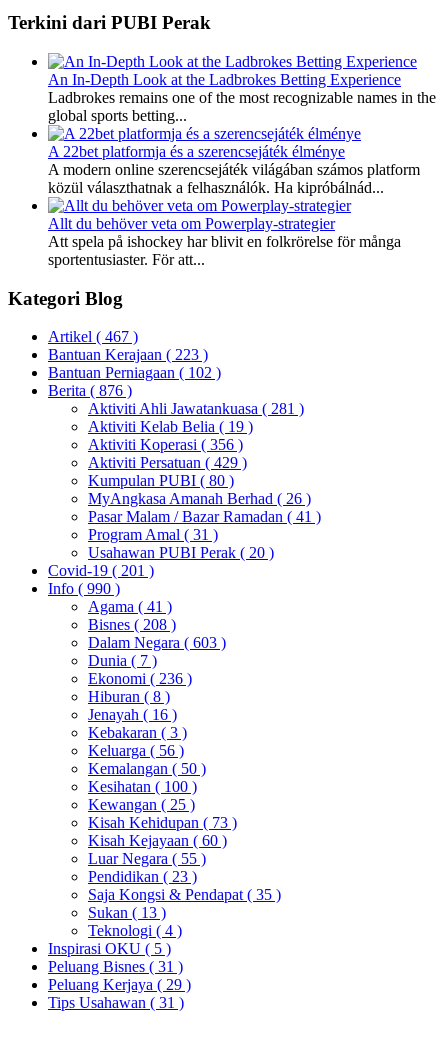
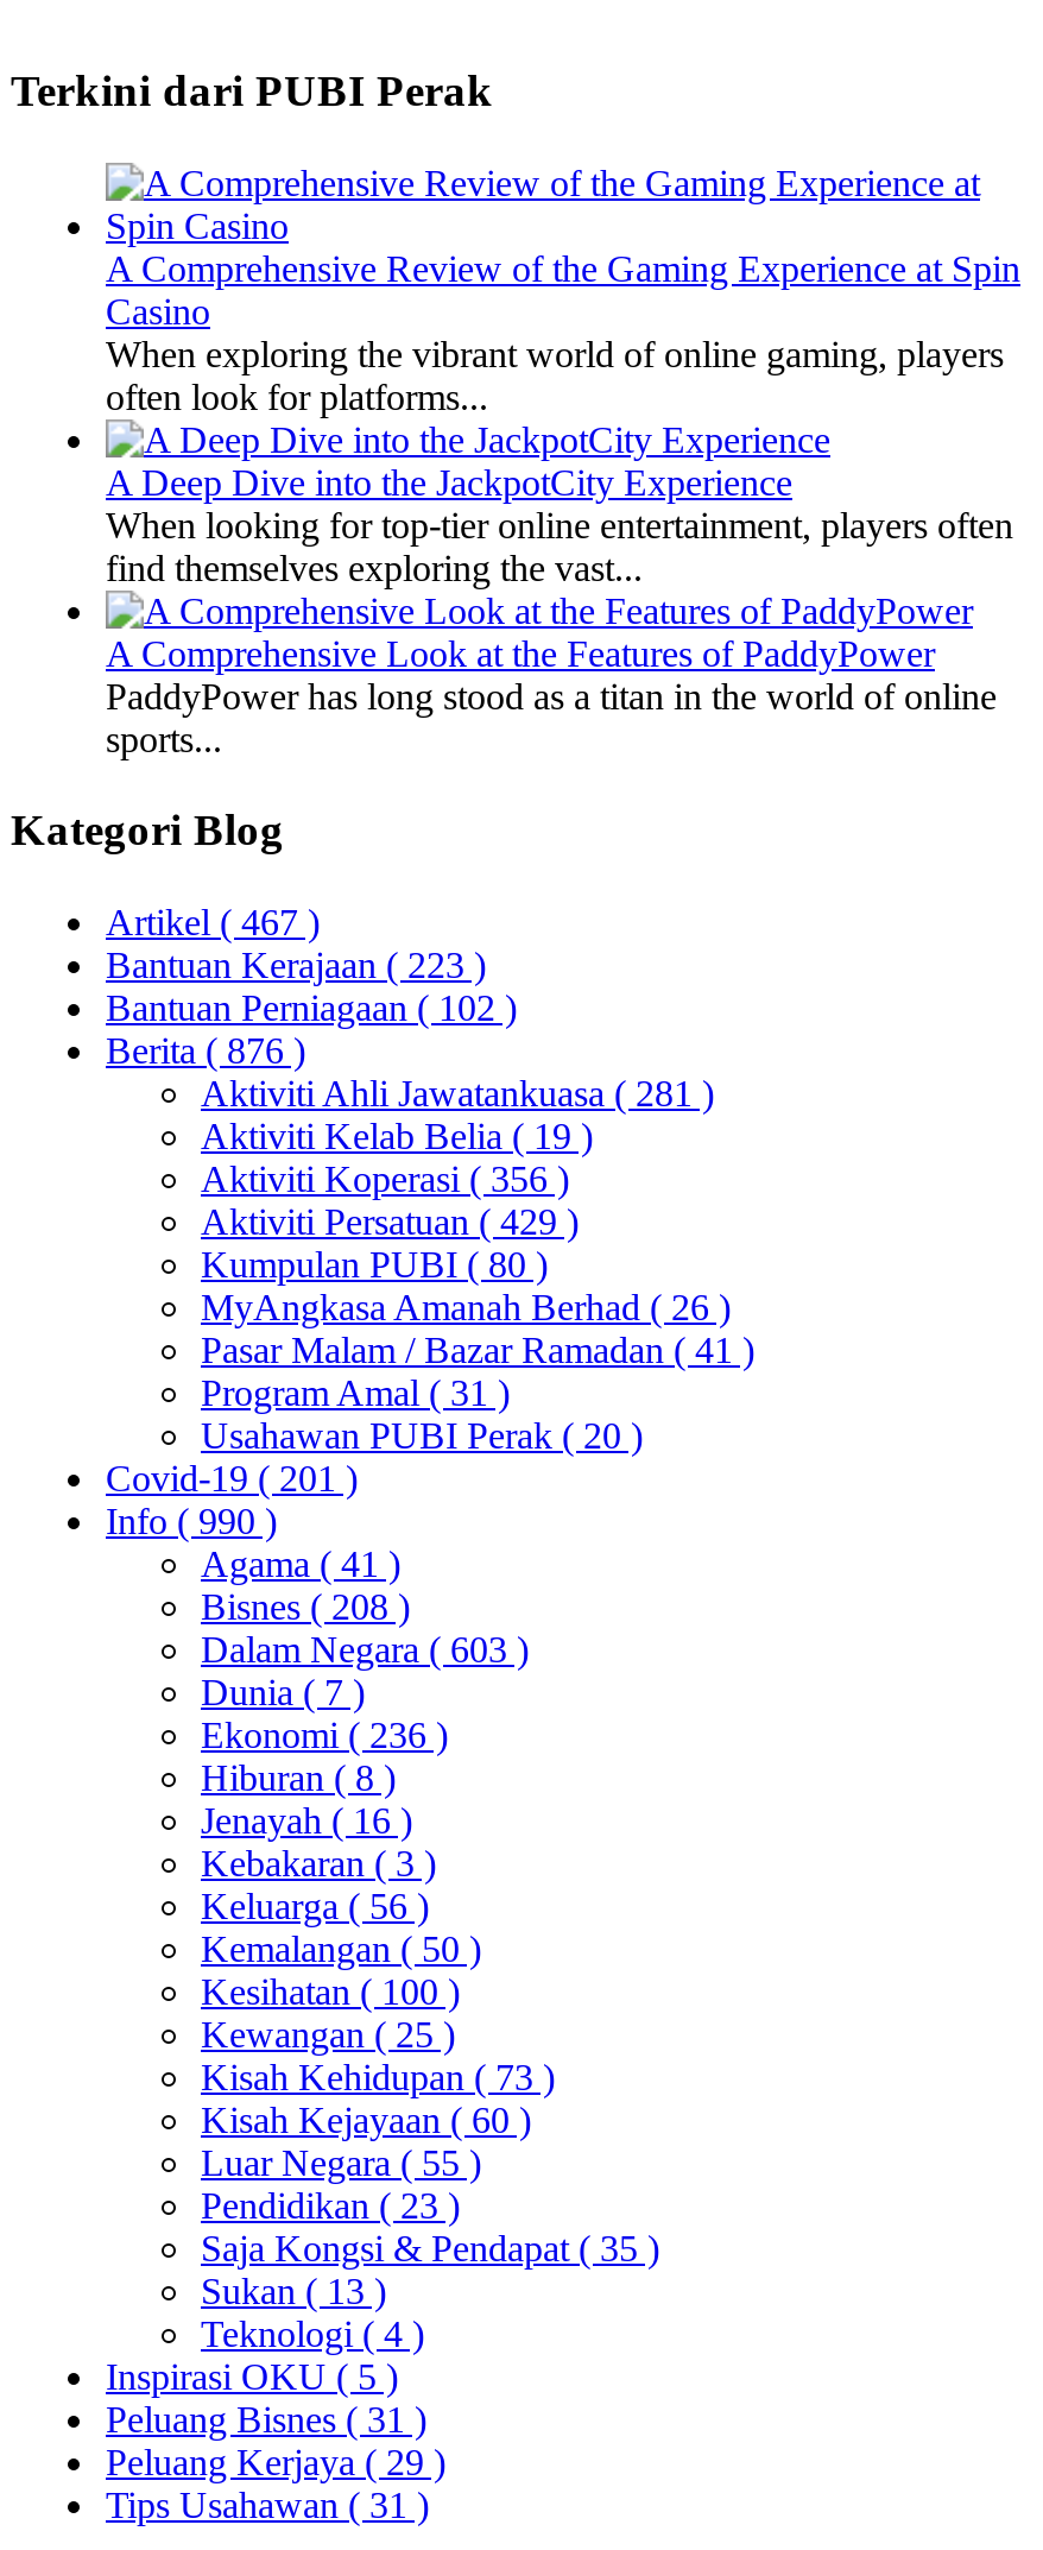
[48,71,436,124] An In-Depth Look at the Ladbrokes Betting Experience | Ladbrokes remains one of the most recognizable names in the | global sports betting... -> [106,248,1020,417] A Comprehensive Review of the Gaming Experience at Spin | Casino | When exploring the vibrant world of online gaming, players | often look for platforms...
[48,143,420,196] A 22bet platformja és a szerencsejáték élménye | A modern online szerencsejáték világában számos platform | közül választhatnak a felhasználók. Ha kipróbálnád... -> [106,462,1013,588] A Deep Dive into the JackpotCity Experience | When looking for top-tier online entertainment, players often | find themselves exploring the vast...
[48,215,401,268] Allt du behöver veta om Powerplay-strategier | Att spela på ishockey har blivit en folkrörelse för många | sportentusiaster. För att... -> [106,633,997,759] A Comprehensive Look at the Features of PaddyPower | PaddyPower has long stood as a titan in the world of online | sports...

